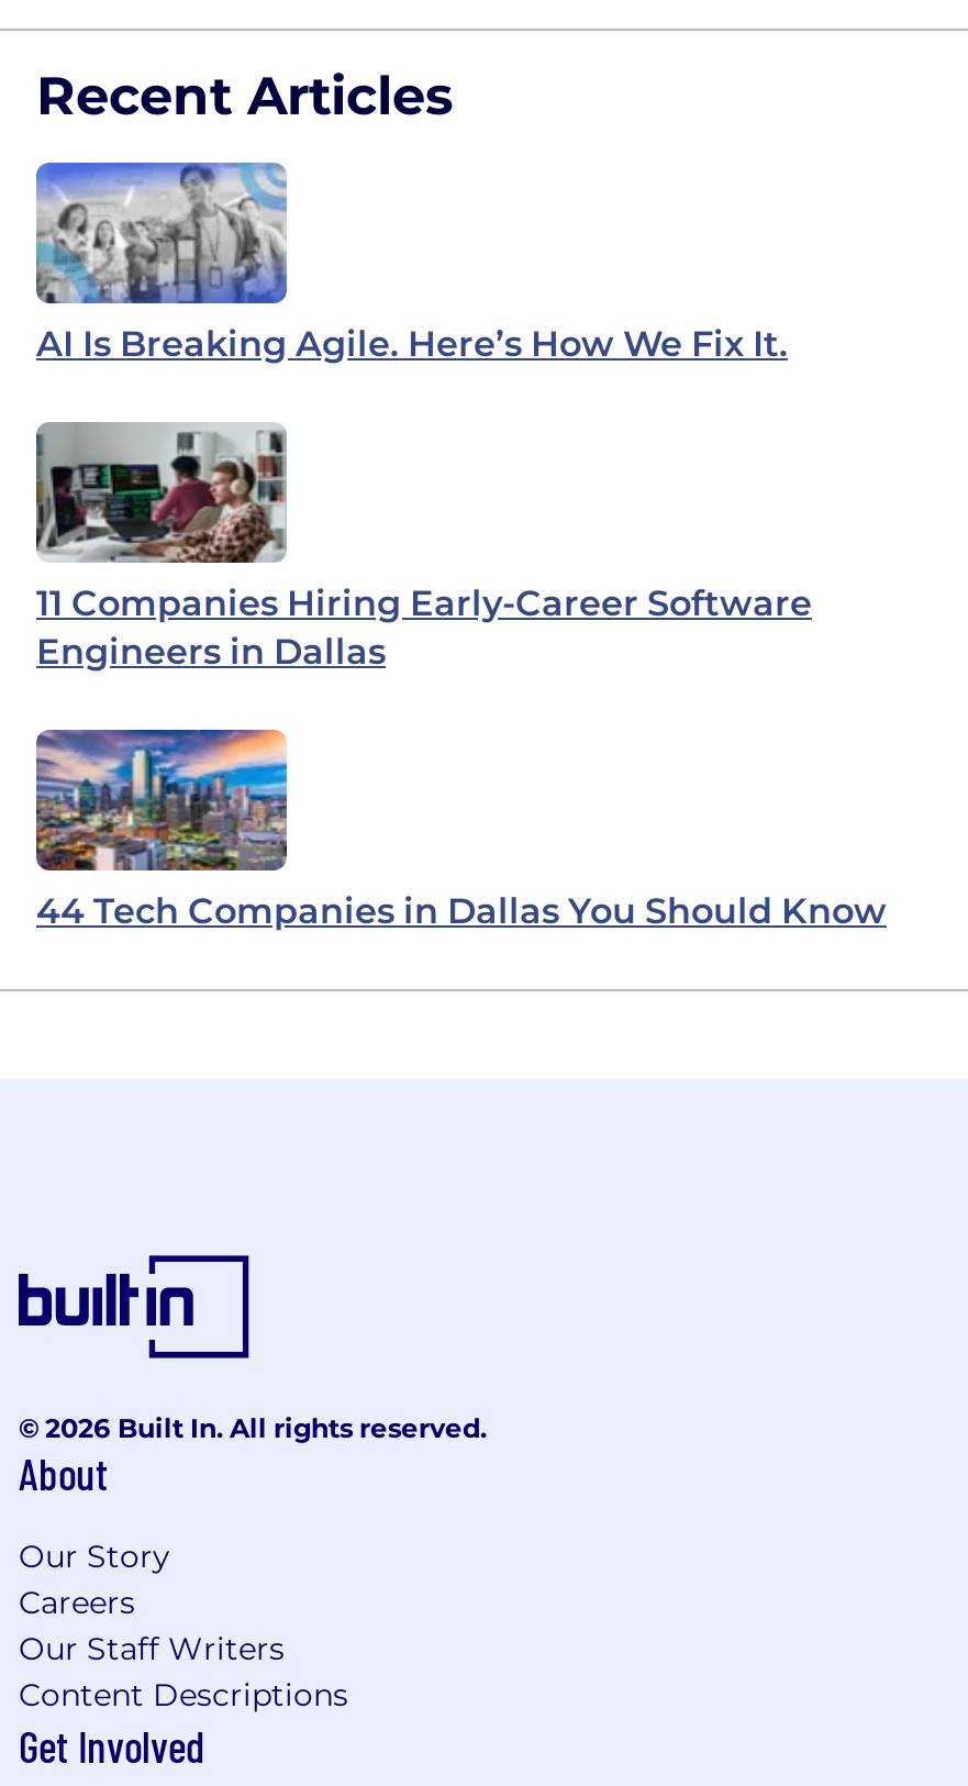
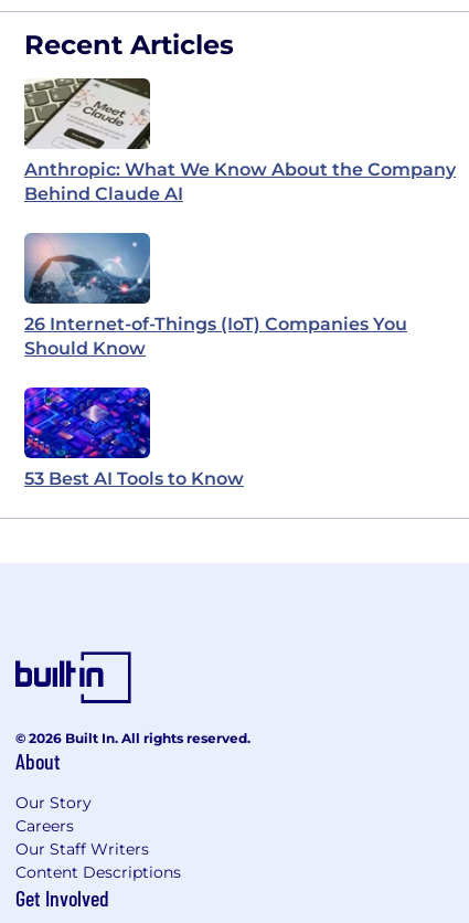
[34,160,788,366] [image] | AI Is Breaking Agile. Here’s How We Fix It. -> [23,77,456,205] [image] | Anthropic: What We Know About the Company | Behind Claude AI
[34,431,812,674] [image] | 11 Companies Hiring Early-Career Software | Engineers in Dallas -> [24,233,407,359] [image] | 26 Internet-of-Things (IoT) Companies You | Should Know
[34,739,887,933] [image] | 44 Tech Companies in Dallas You Should Know -> [23,386,244,490] [image] | 53 Best AI Tools to Know

